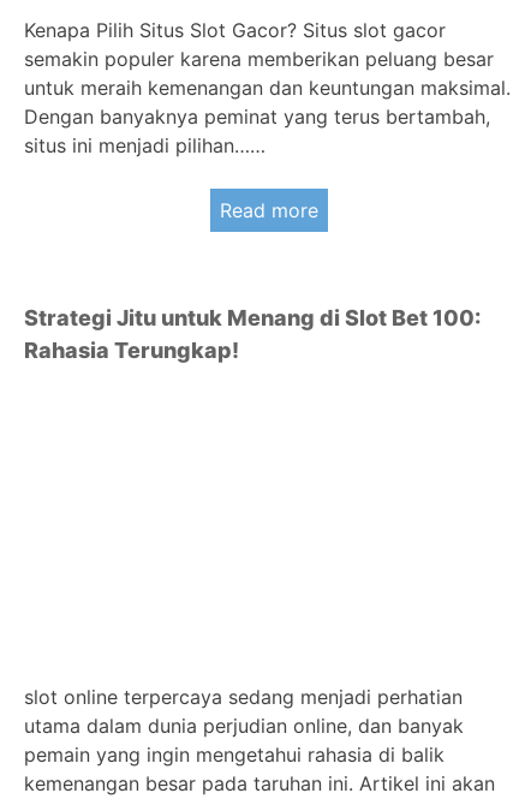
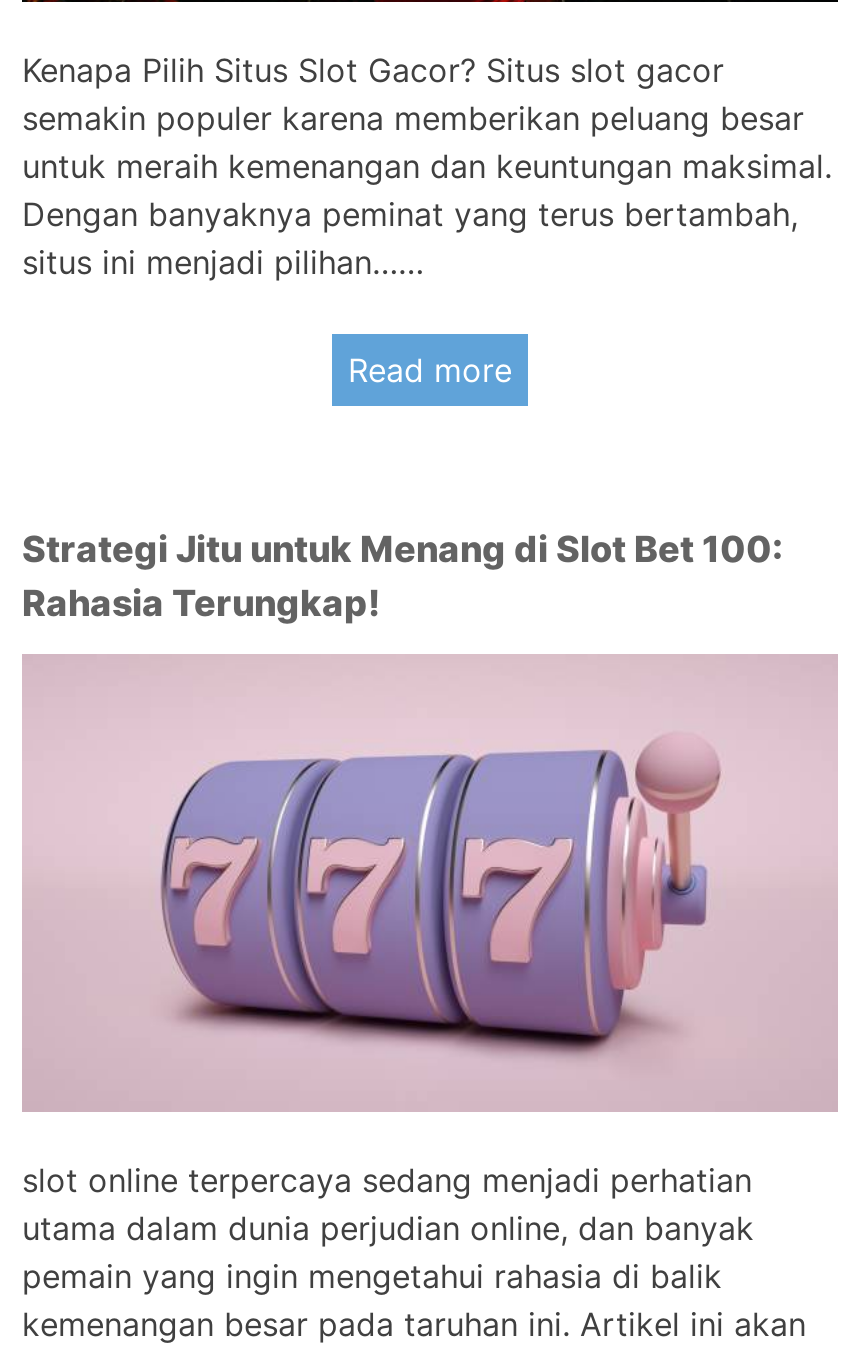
none -> [20,654,840,1114] [image]

